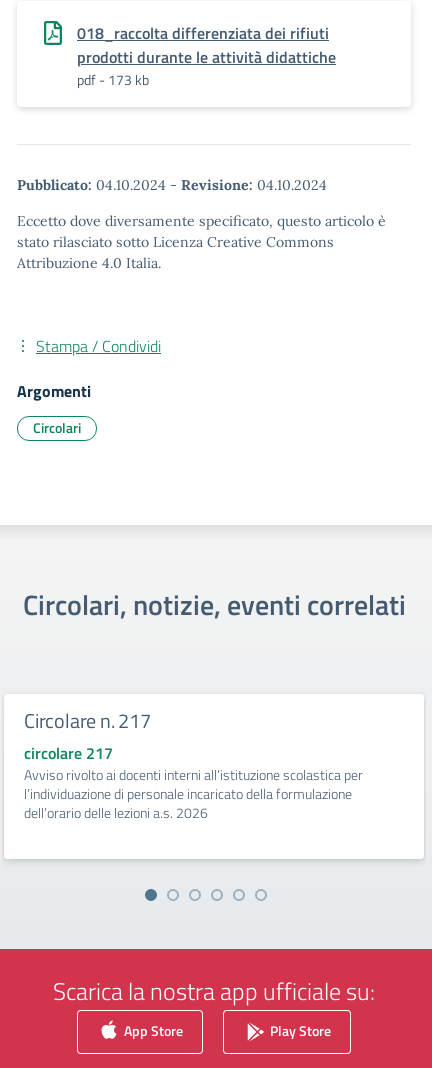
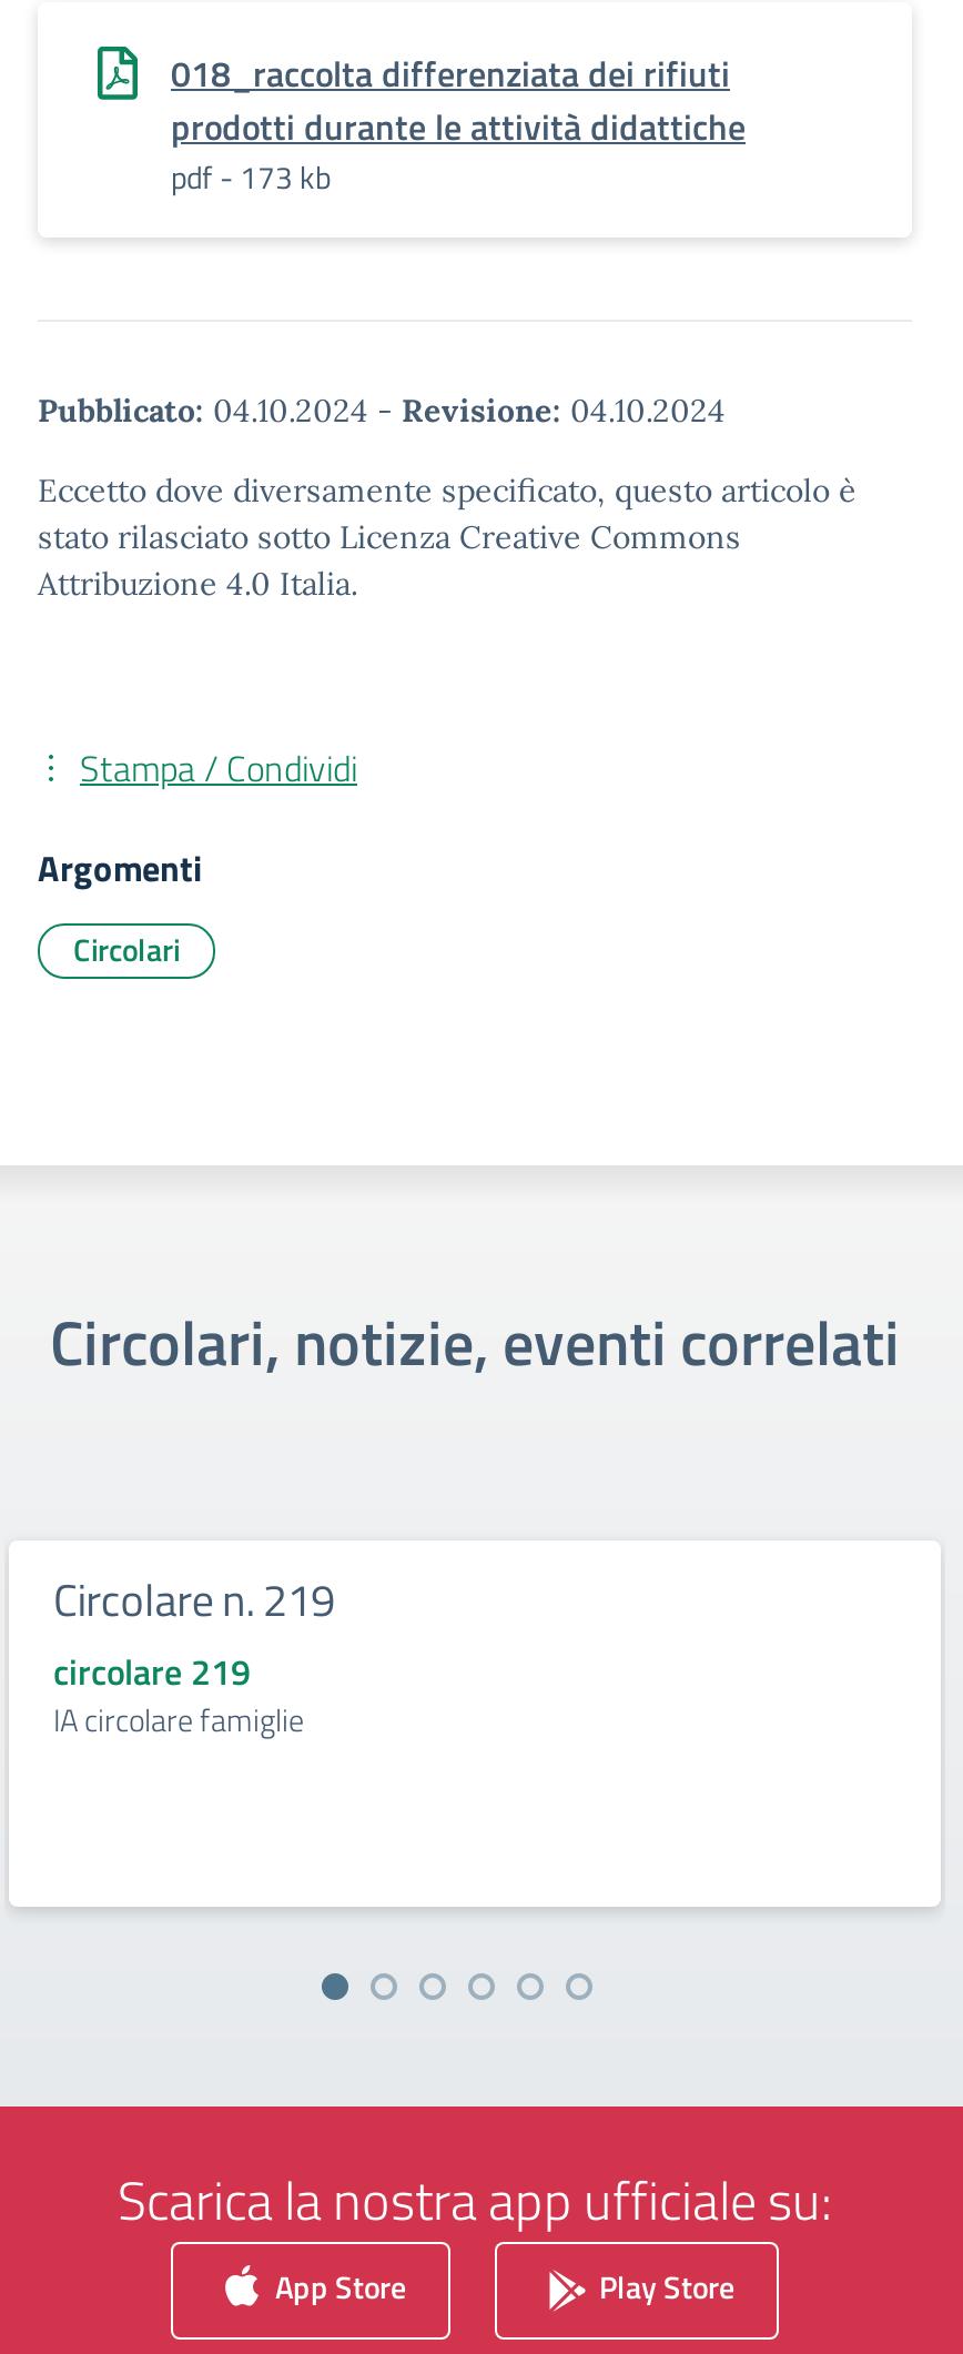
[24,705,363,823] Circolare n. 217 | circolare 217 | Avviso rivolto ai docenti interni all’istituzione scolastica per | l’individuazione di personale incaricato della formulazione | dell’orario delle lezioni a.s. 2026 -> [53,1565,335,1742] Circolare n. 219 | circolare 219 | IA circolare famiglie

